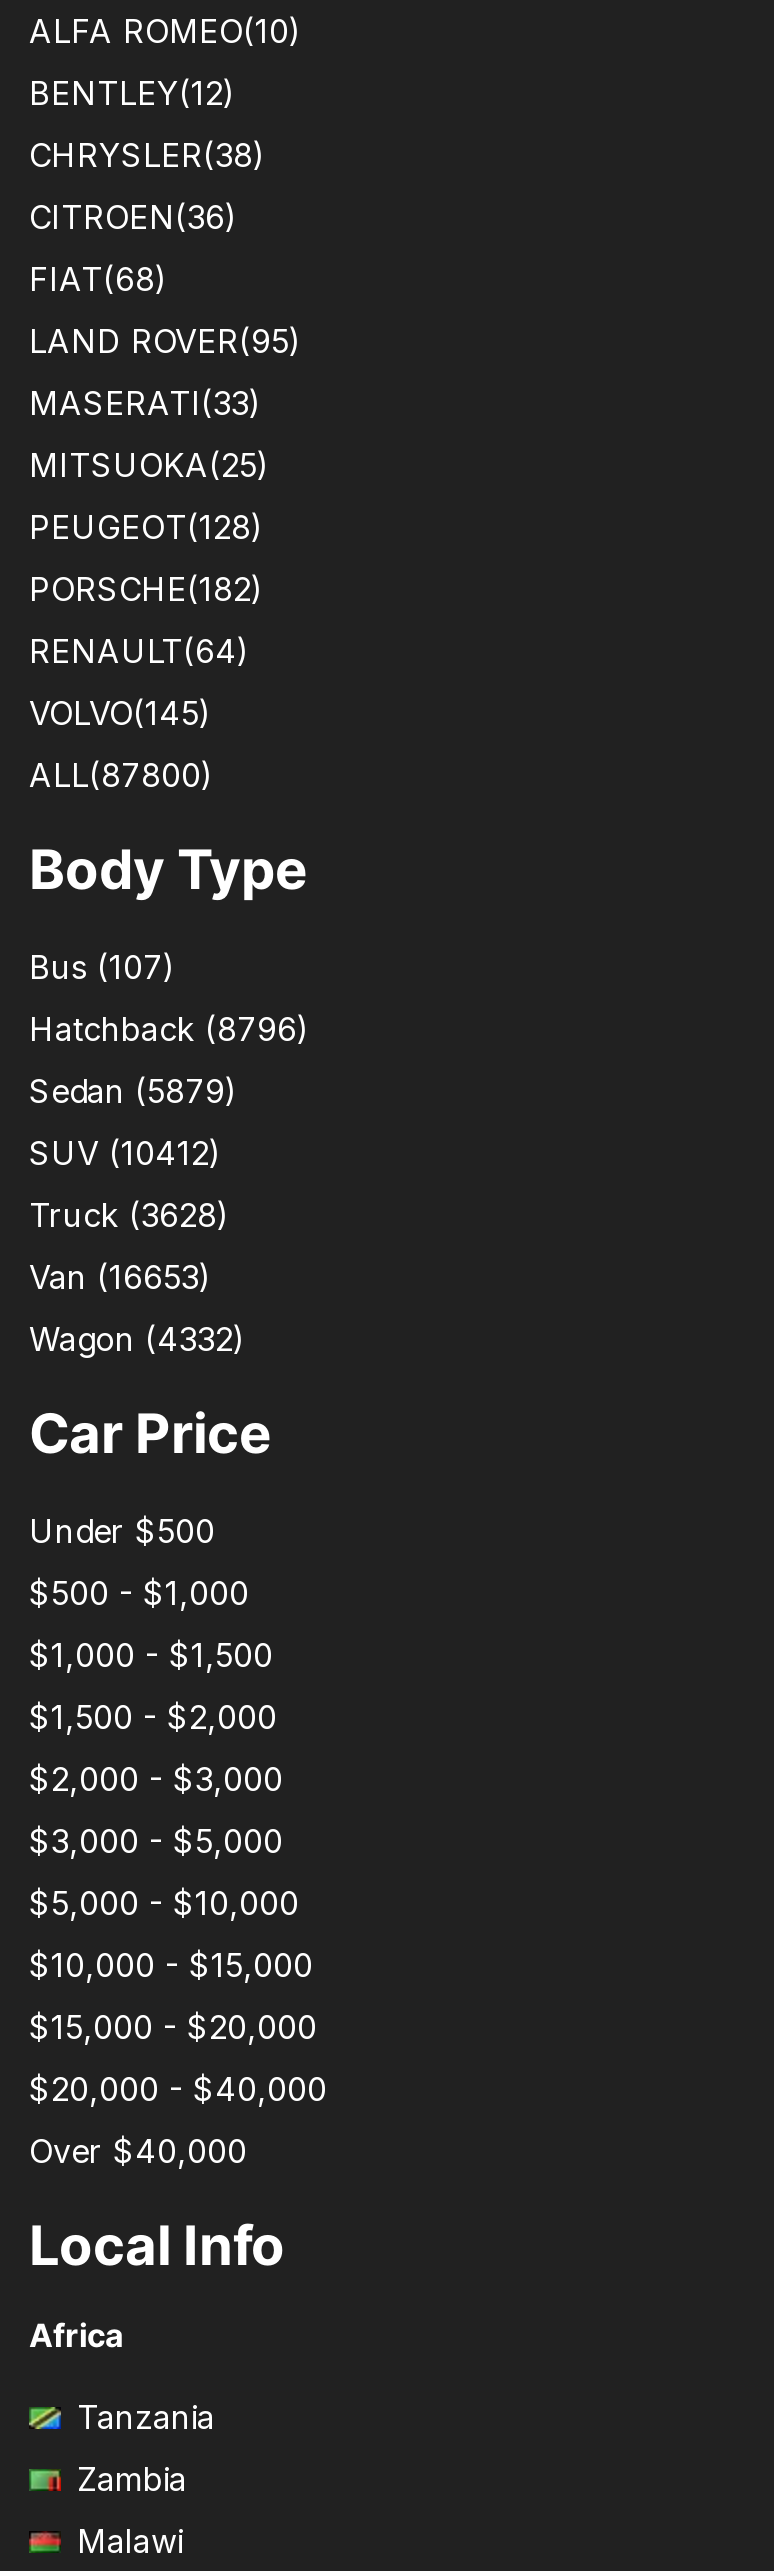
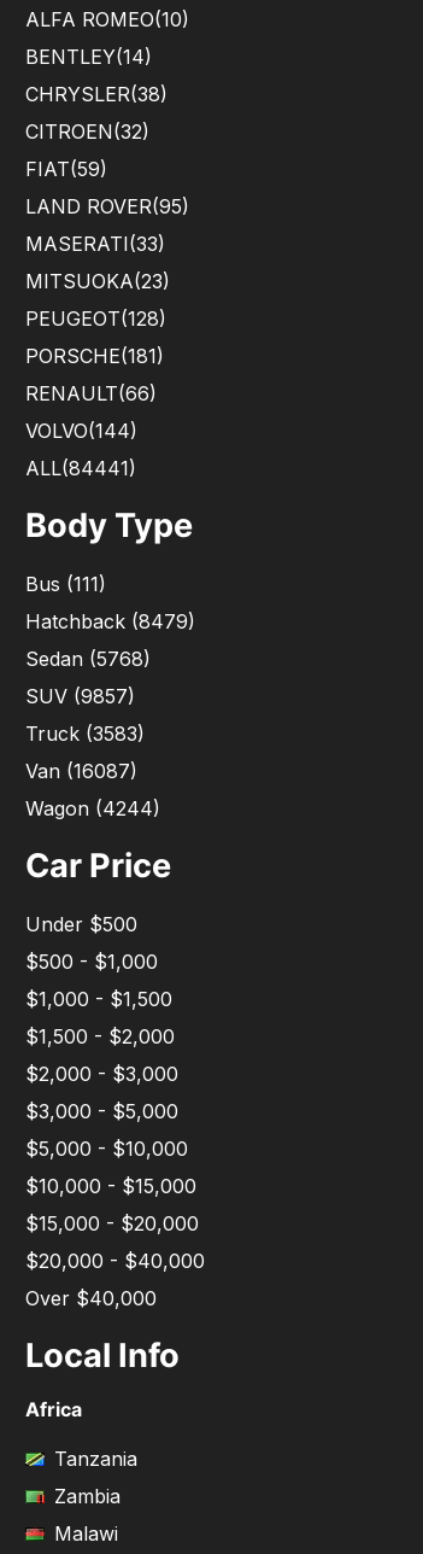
[29,73,235,113] BENTLEY(12) -> [25,45,152,69] BENTLEY(14)
[29,197,237,237] CITROEN (36) -> [25,120,149,144] CITROEN (32)
[29,259,167,299] FIAT(68) -> [25,157,107,181] FIAT(59)
[29,445,269,485] MITSUOKA(25) -> [25,269,170,293] MITSUOKA(23)
[29,569,263,609] PORSCHE(182) -> [25,344,164,368] PORSCHE(181)
[29,631,249,671] RENAULT(64) -> [25,382,157,406] RENAULT(66)
[29,693,211,733] VOLVO(145) -> [25,419,137,443] VOLVO(144)
[29,755,213,795] ALL(87800) -> [25,456,136,480] ALL(84441)
[29,947,175,987] Bus (107) -> [25,572,106,596] Bus (111)
[29,1009,309,1049] Hatchback (8796) -> [25,610,195,634] Hatchback (8479)
[29,1071,237,1111] Sedan (5879) -> [25,647,151,671] Sedan (5768)
[29,1133,221,1173] SUV (10412) -> [25,684,135,708] SUV (9857)
[29,1195,229,1235] Truck (3628) -> [25,722,145,746] Truck (3583)
[29,1257,211,1297] Van (16653) -> [25,759,137,783] Van (16087)
[29,1319,245,1359] Wagon (4332) -> [25,797,160,821] Wagon (4244)

